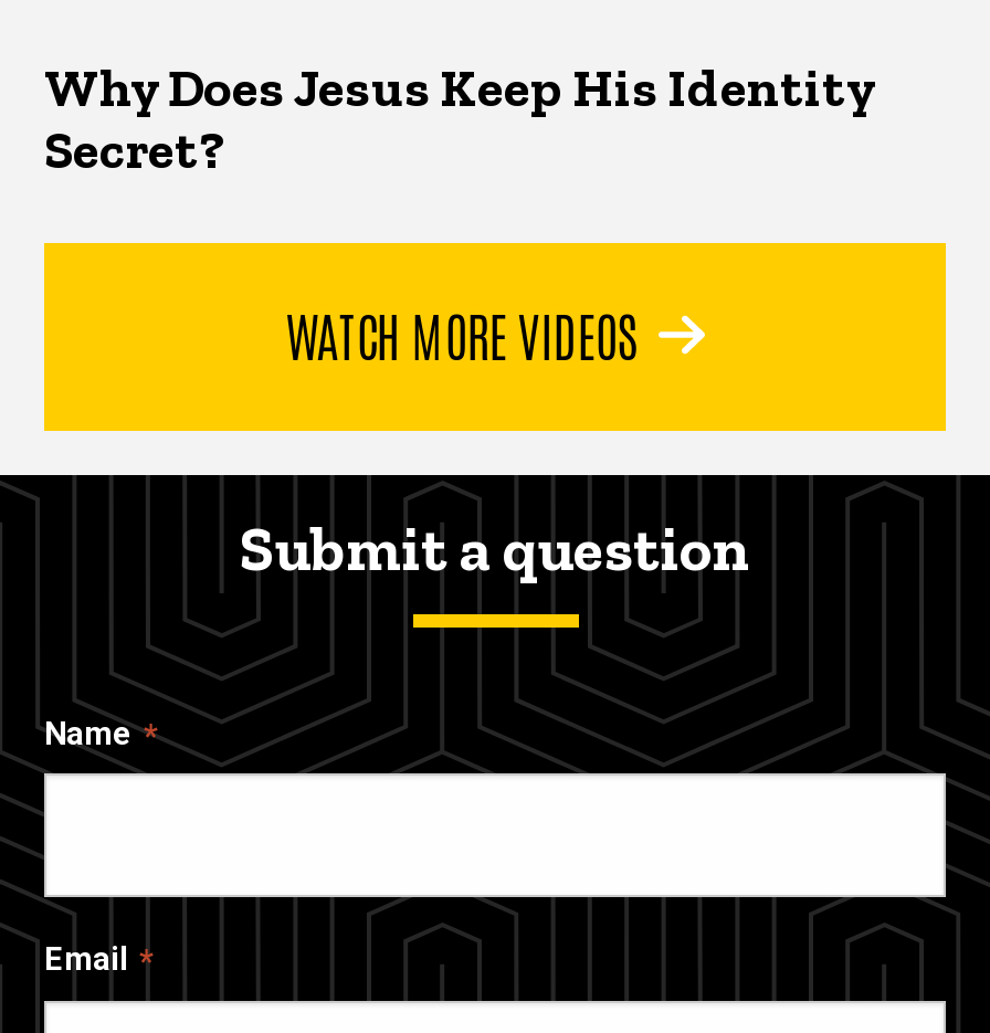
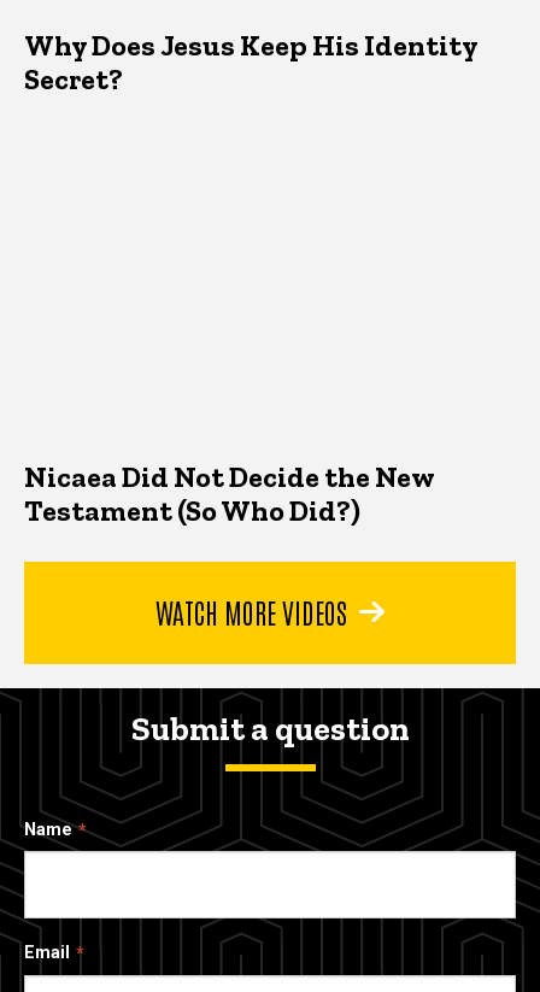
none -> [24,459,434,528] Nicaea Did Not Decide the New | Testament (So Who Did?)

